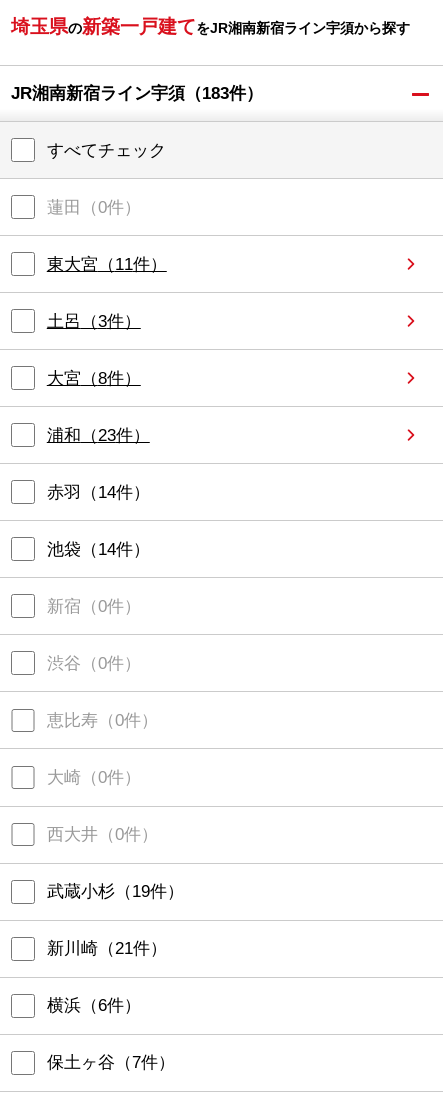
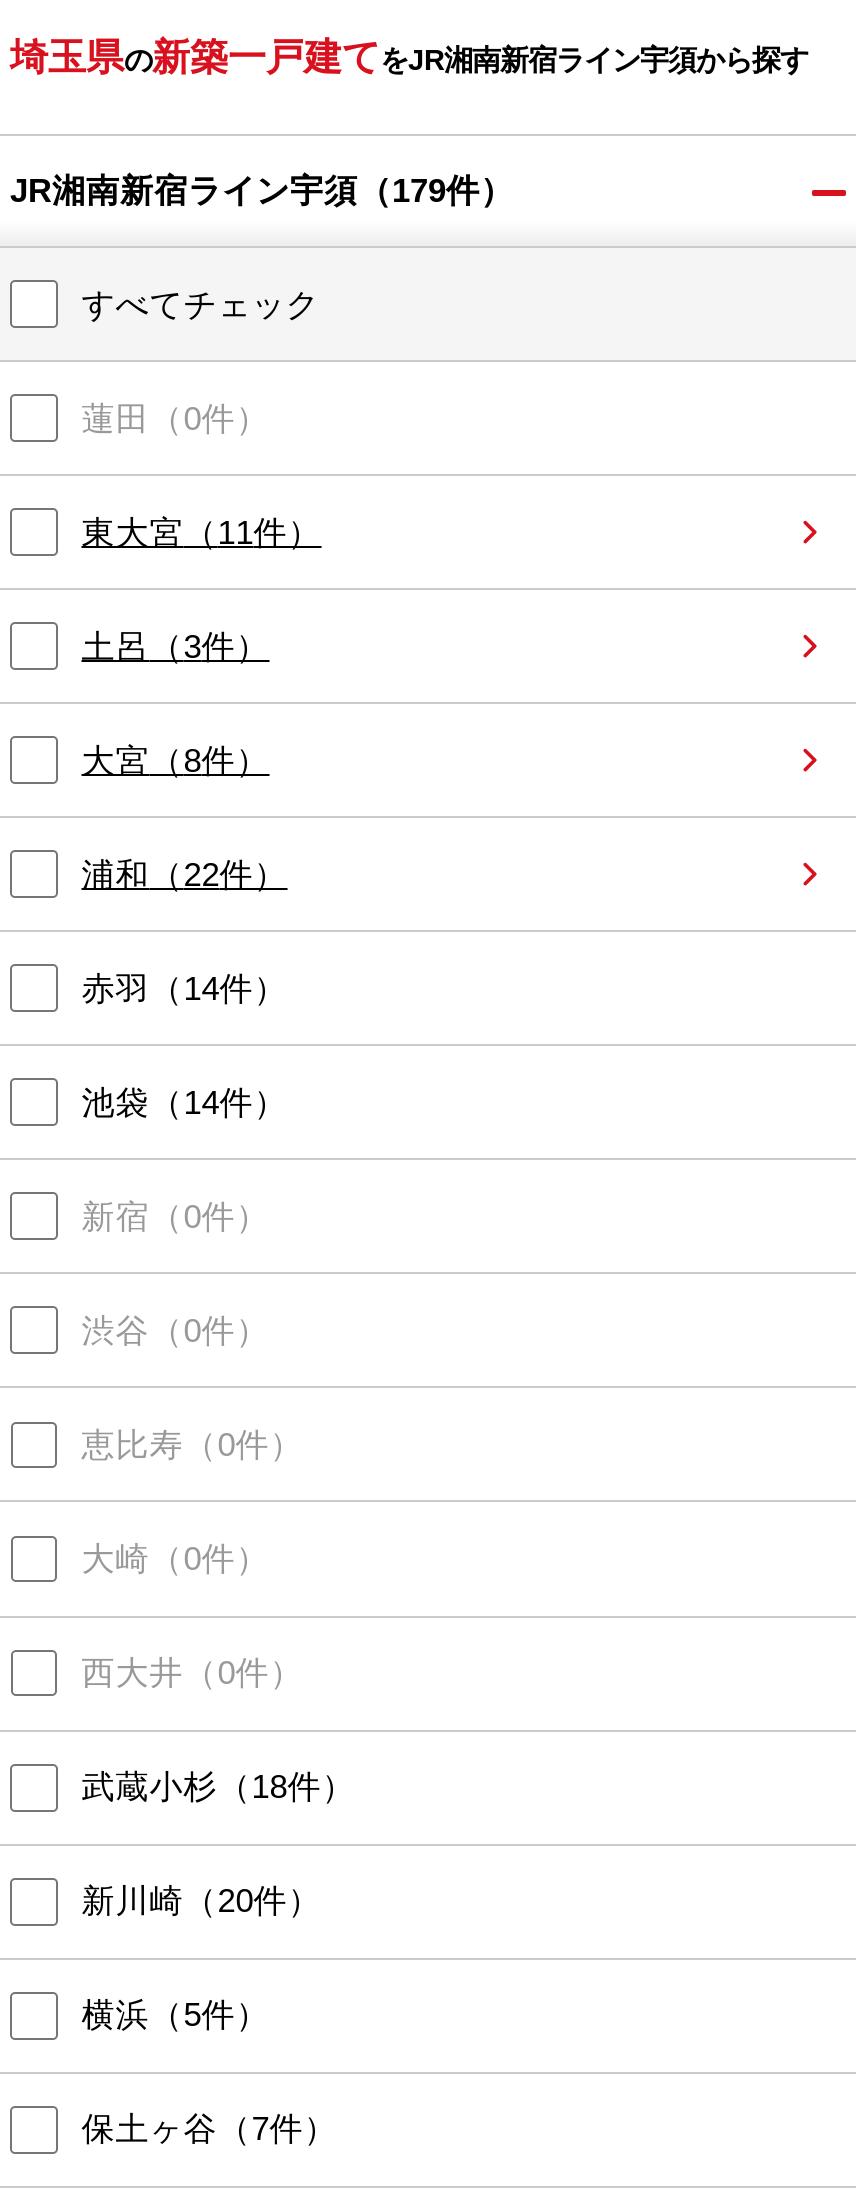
[11,84,263,103] JR湘南新宿ライン宇須（183件） -> [10,172,514,210] JR湘南新宿ライン宇須（179件）
[47,426,150,445] 浦和（23件） -> [82,856,288,894] 浦和（22件）
[47,882,184,901] 武蔵小杉（19件） -> [82,1768,356,1806] 武蔵小杉（18件）
[47,939,167,958] 新川崎（21件） -> [82,1882,322,1920] 新川崎（20件）
[47,996,141,1015] 横浜（6件） -> [82,1996,270,2034] 横浜（5件）

